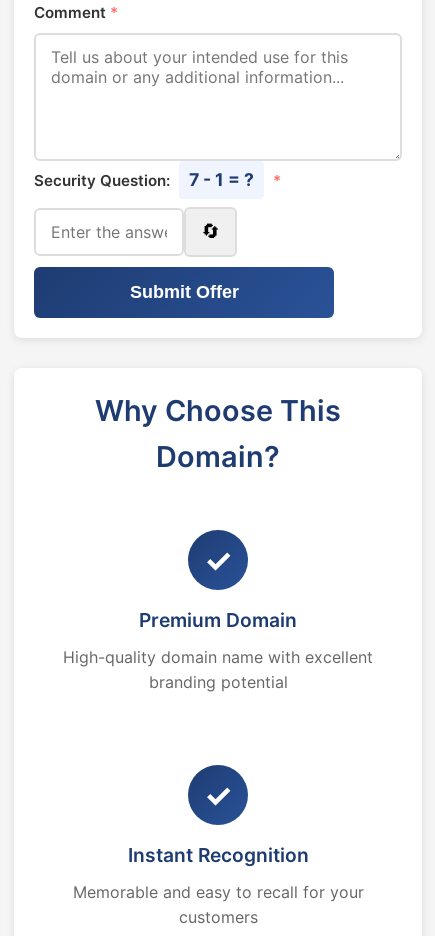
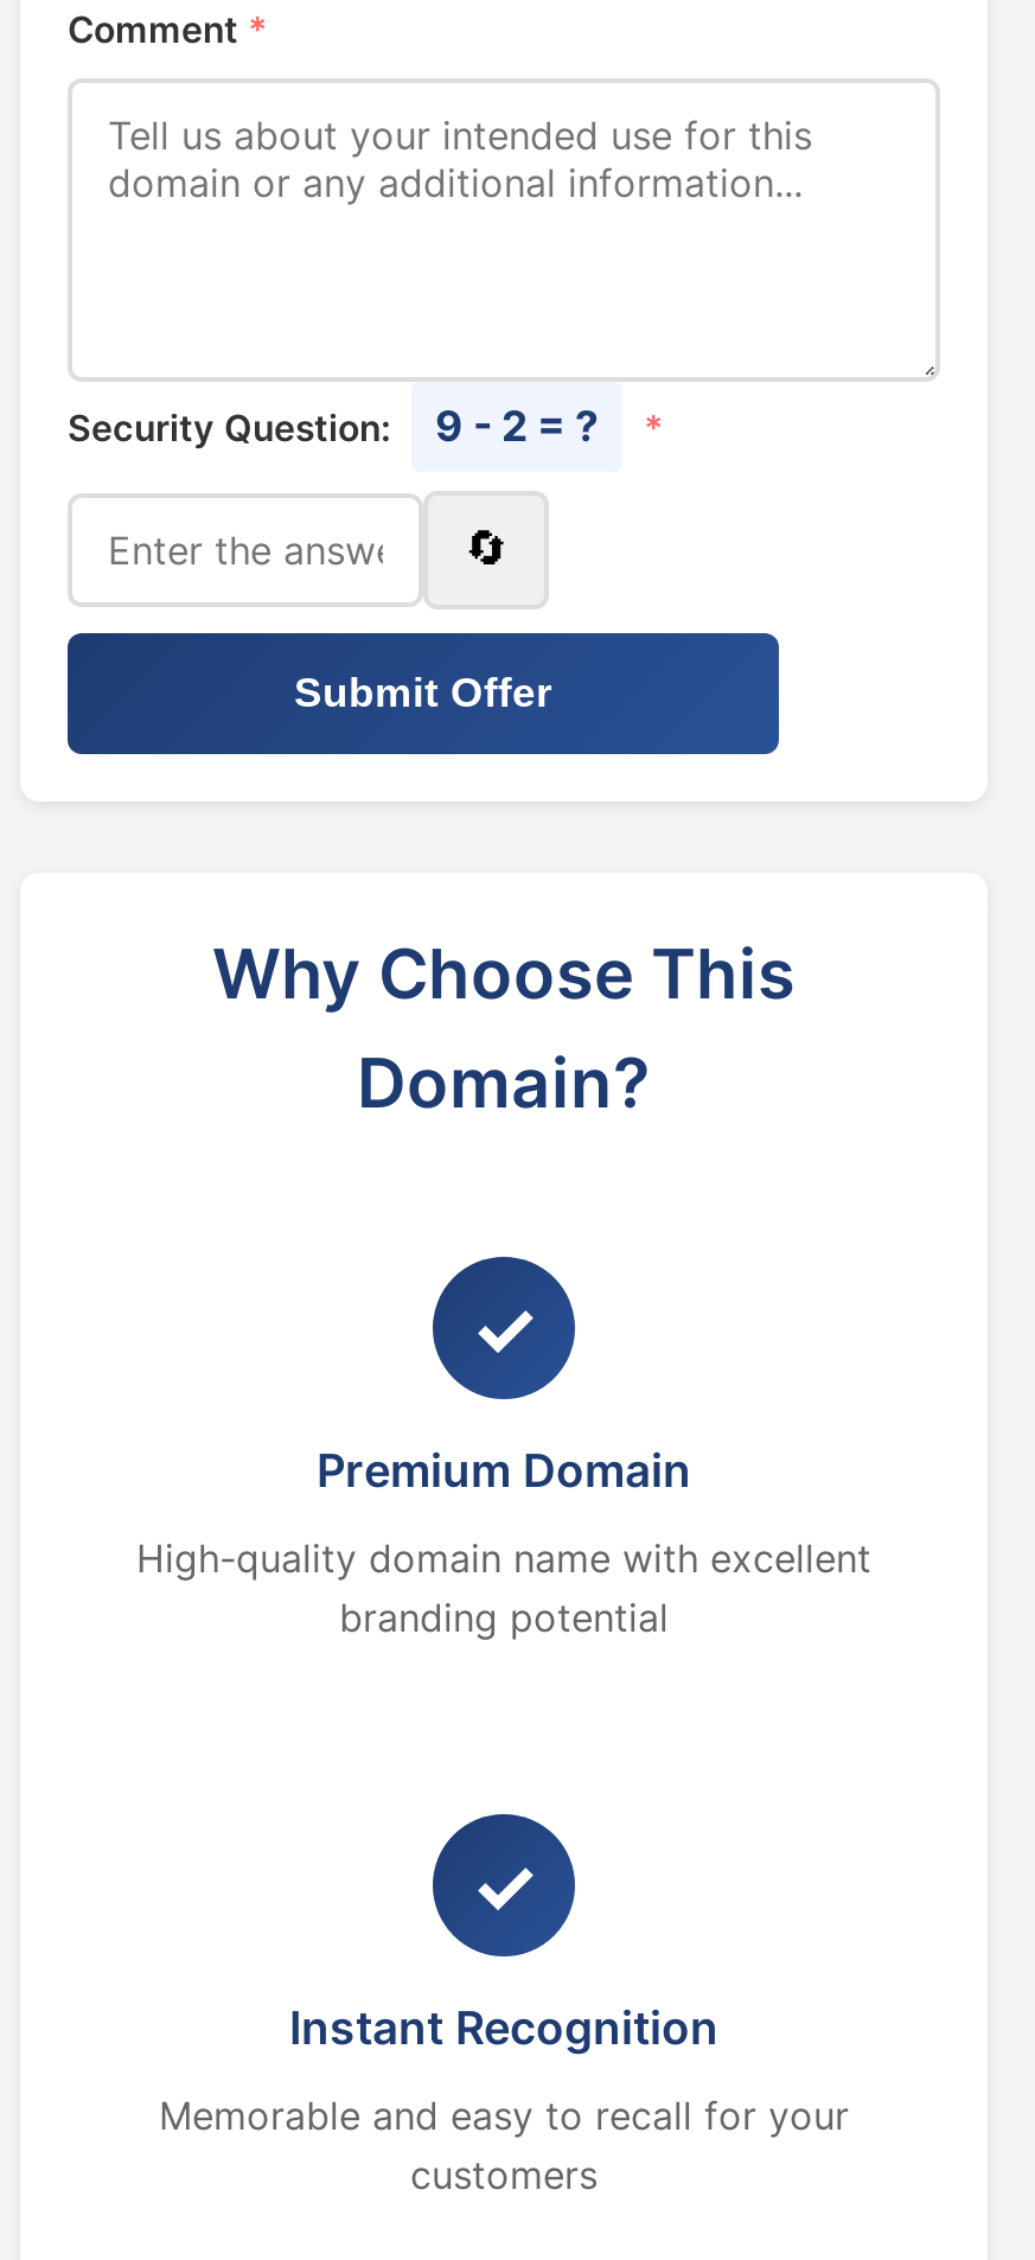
[189,169,254,190] 7 - 1 = ? -> [435,401,599,451] 9 - 2 = ?

